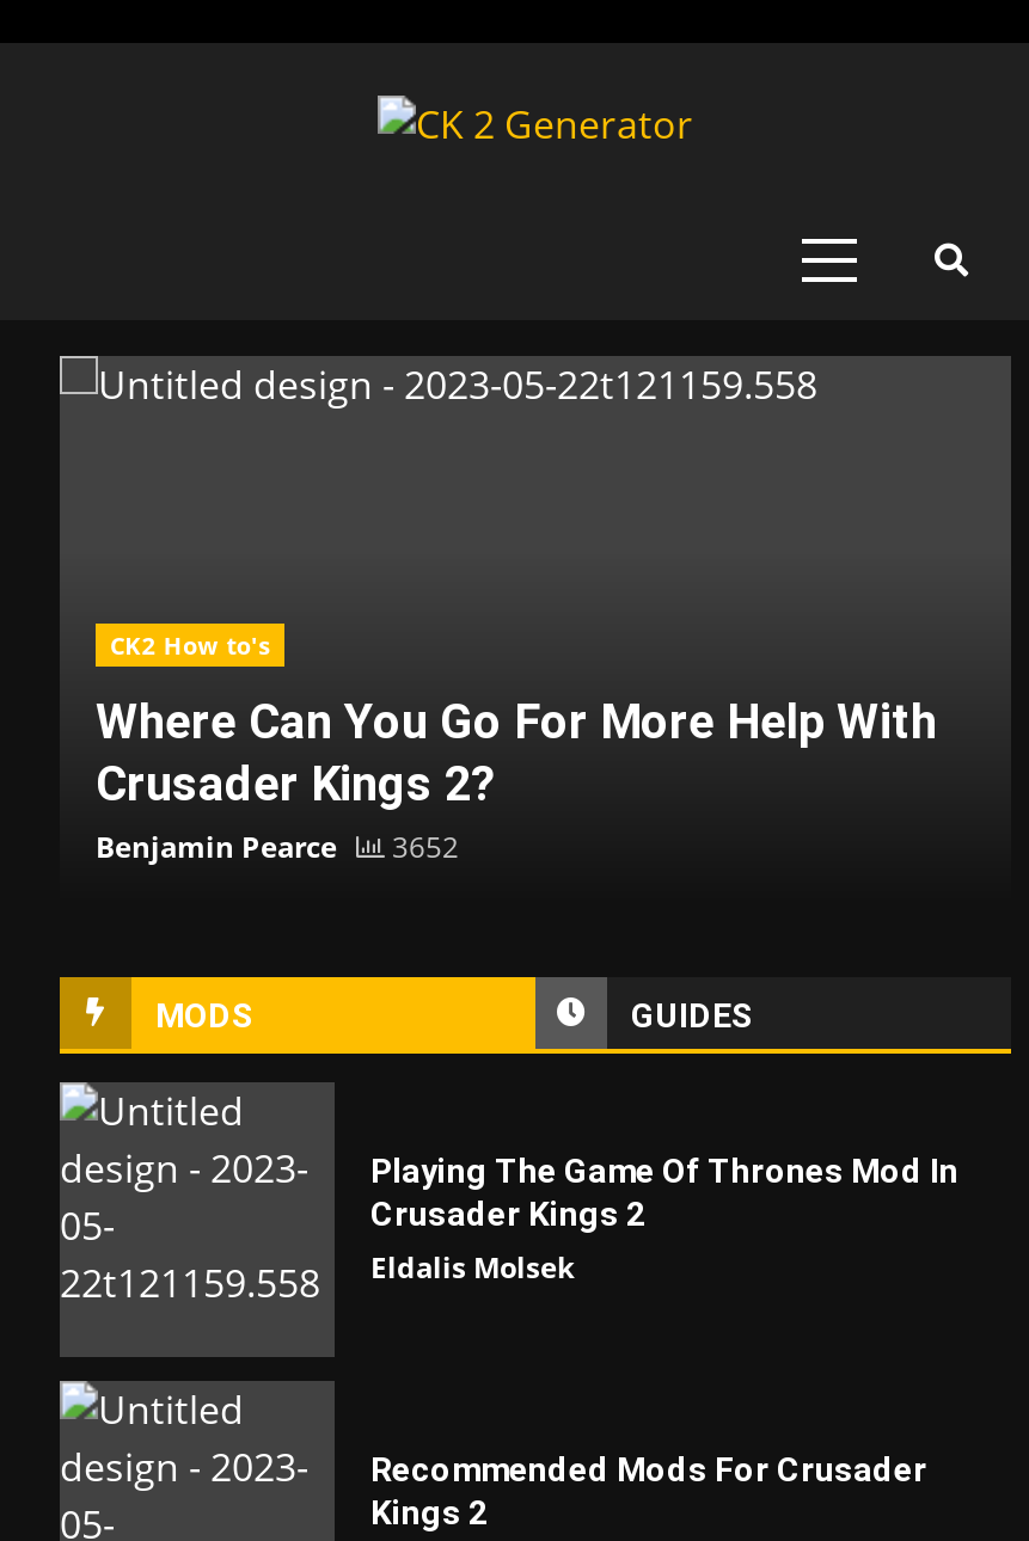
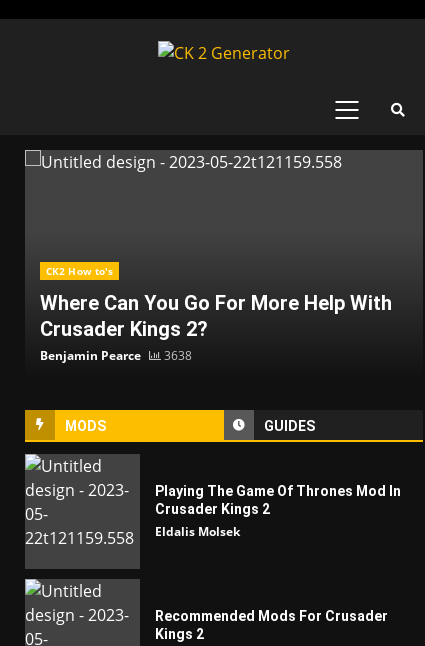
[96,826,459,867] Benjamin Pearce 3652 -> [40,347,192,364] Benjamin Pearce 3638

